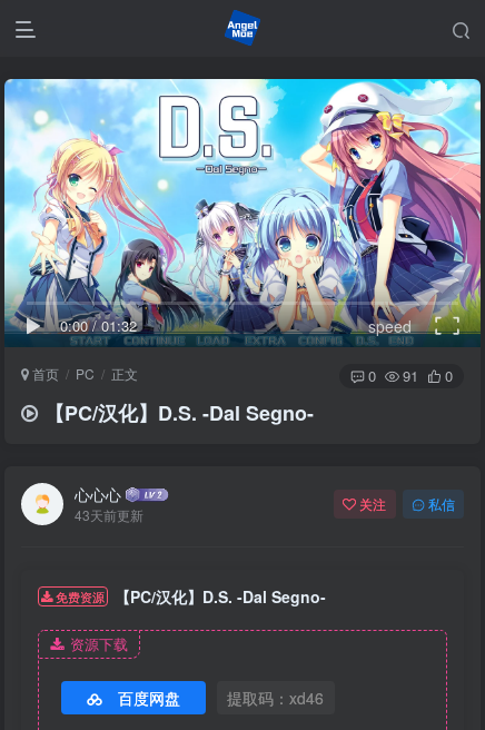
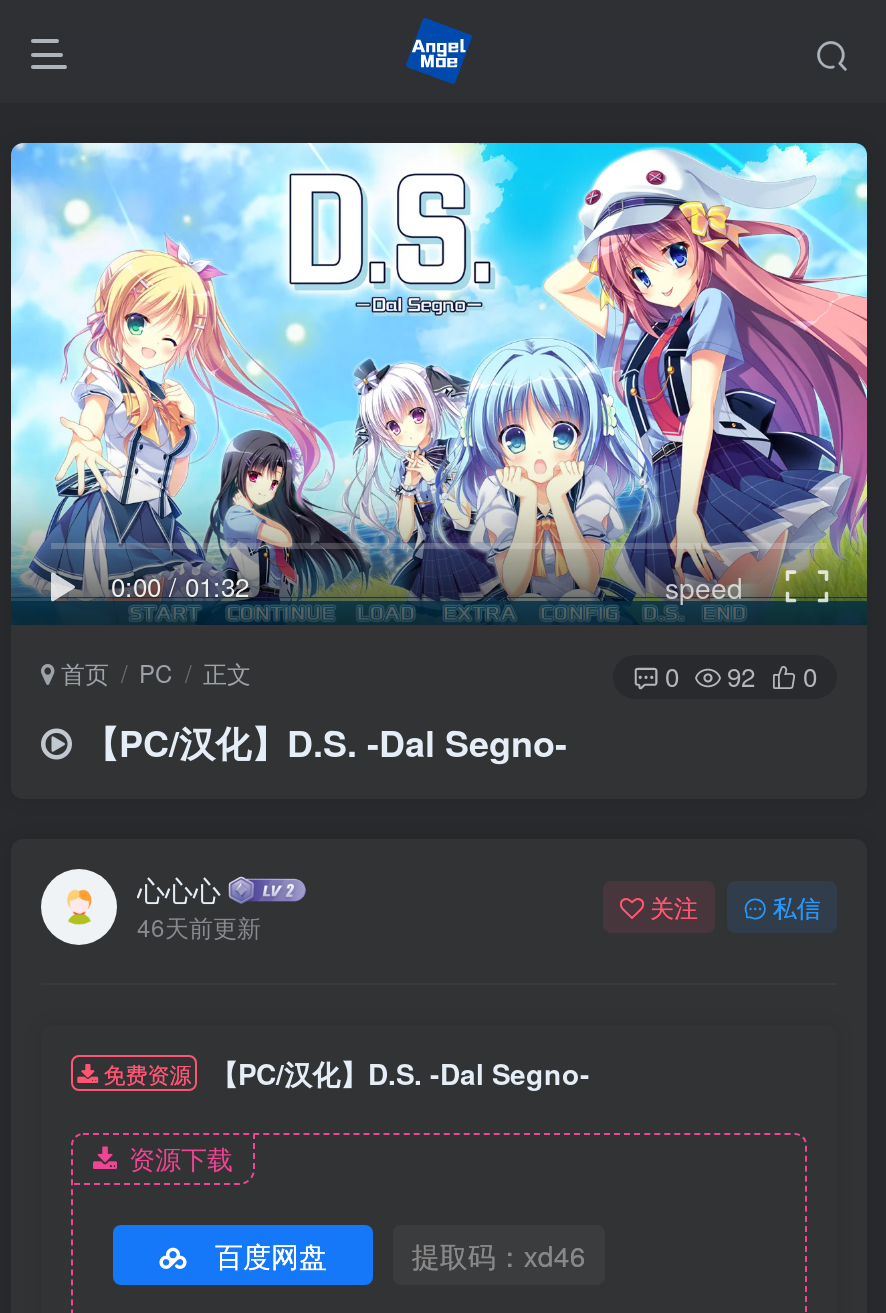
[368,365,453,386] 0 91 0 -> [665,657,817,695] 0 92 0
[75,505,143,524] 43天前更新 -> [137,909,261,943] 46天前更新

